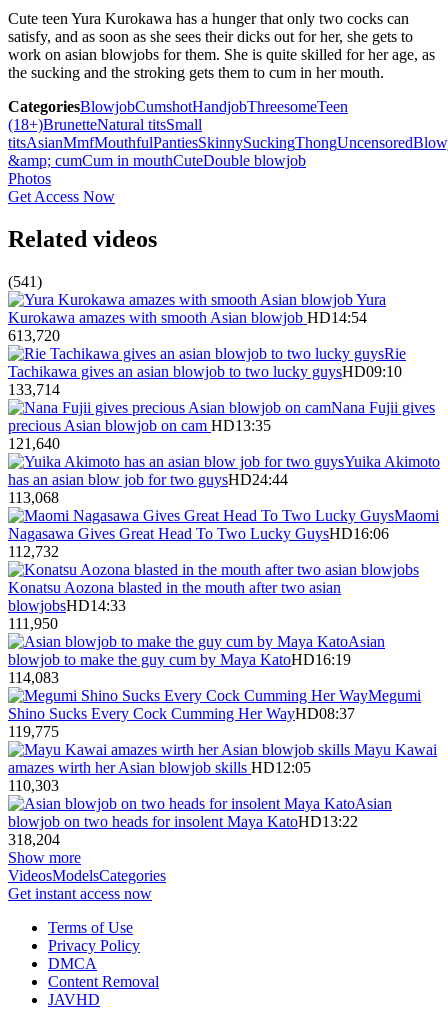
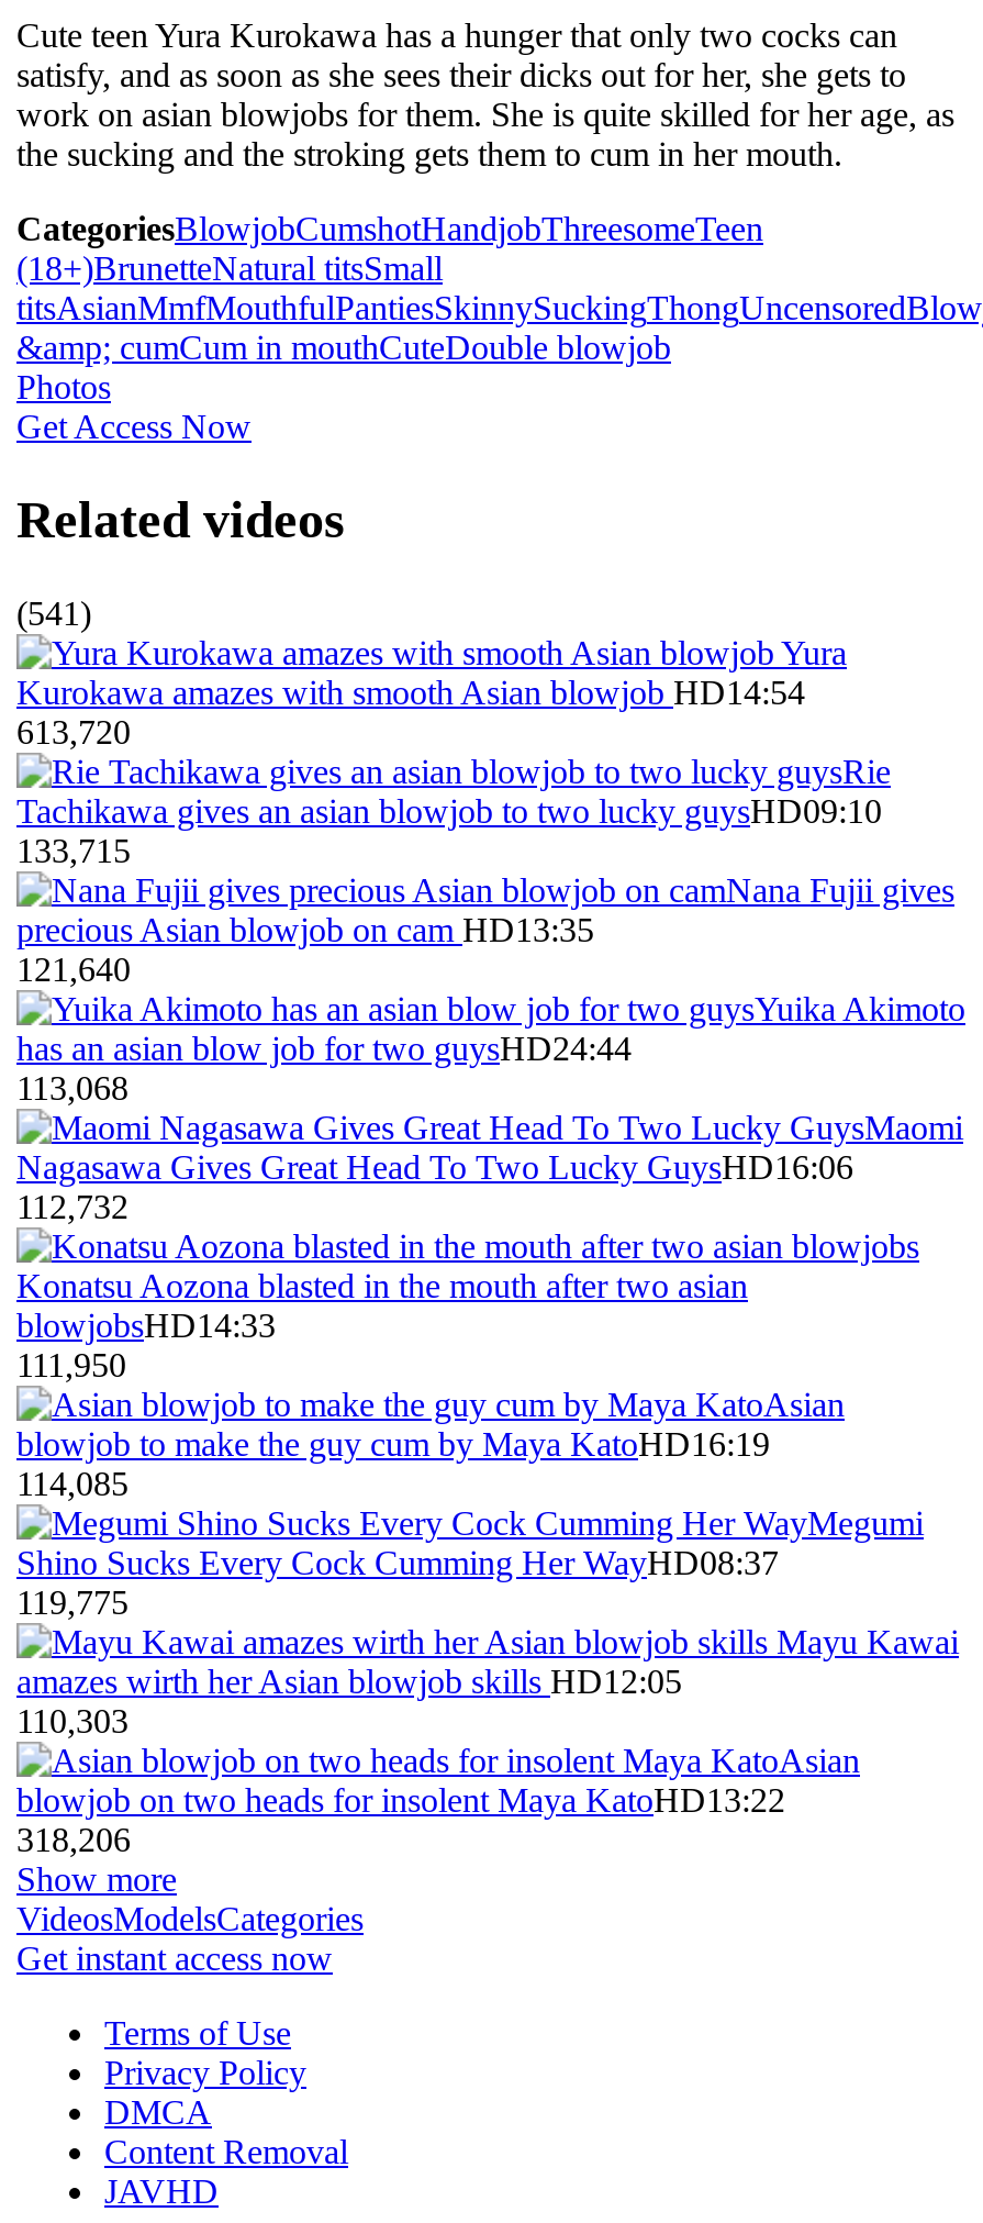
[8,381,60,398] 1 33,714 -> [16,831,131,868] 1 33,715
[8,669,59,686] 1 14,083 -> [16,1464,129,1501] 1 14,085
[8,831,60,848] 318,204 -> [16,1820,131,1857] 318,206

